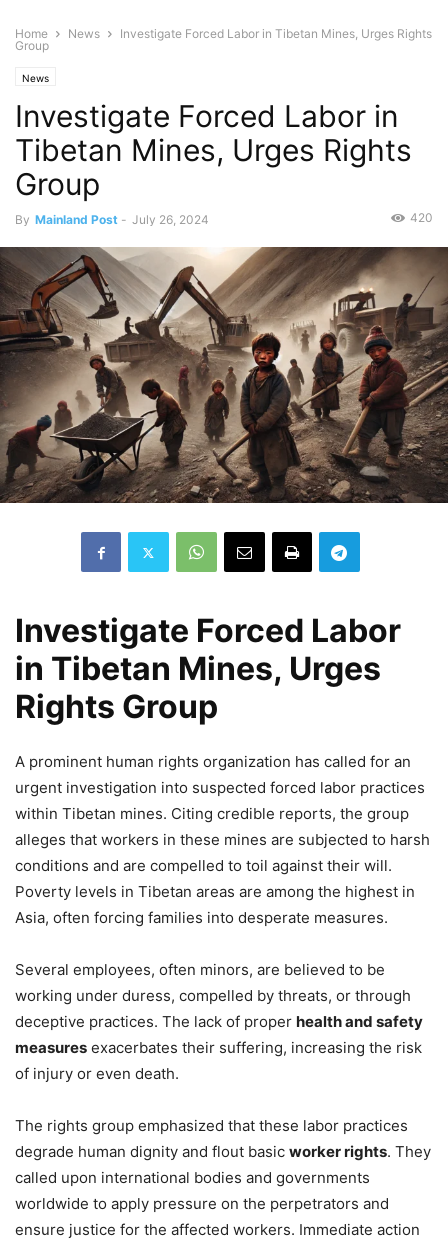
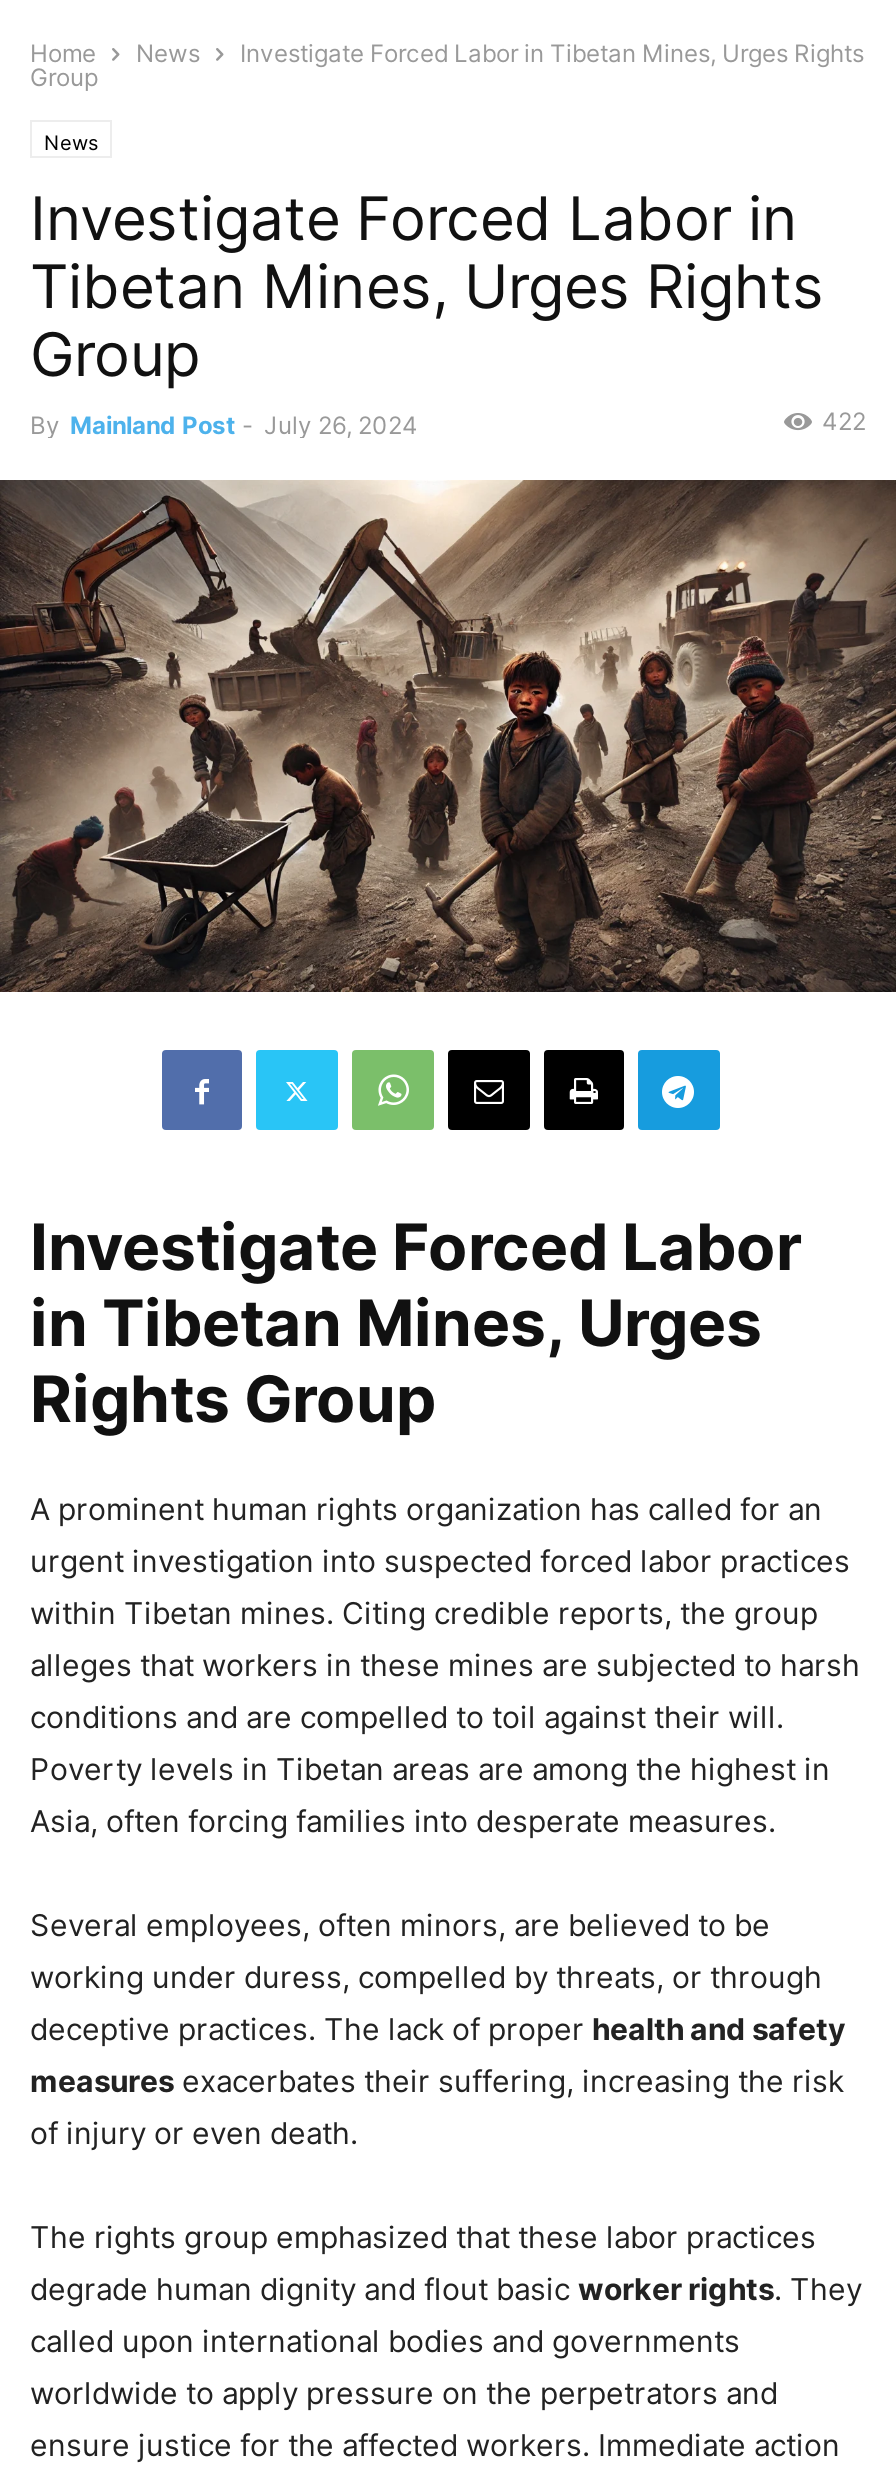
[410,210,433,225] 420 -> [822,406,866,436] 422

